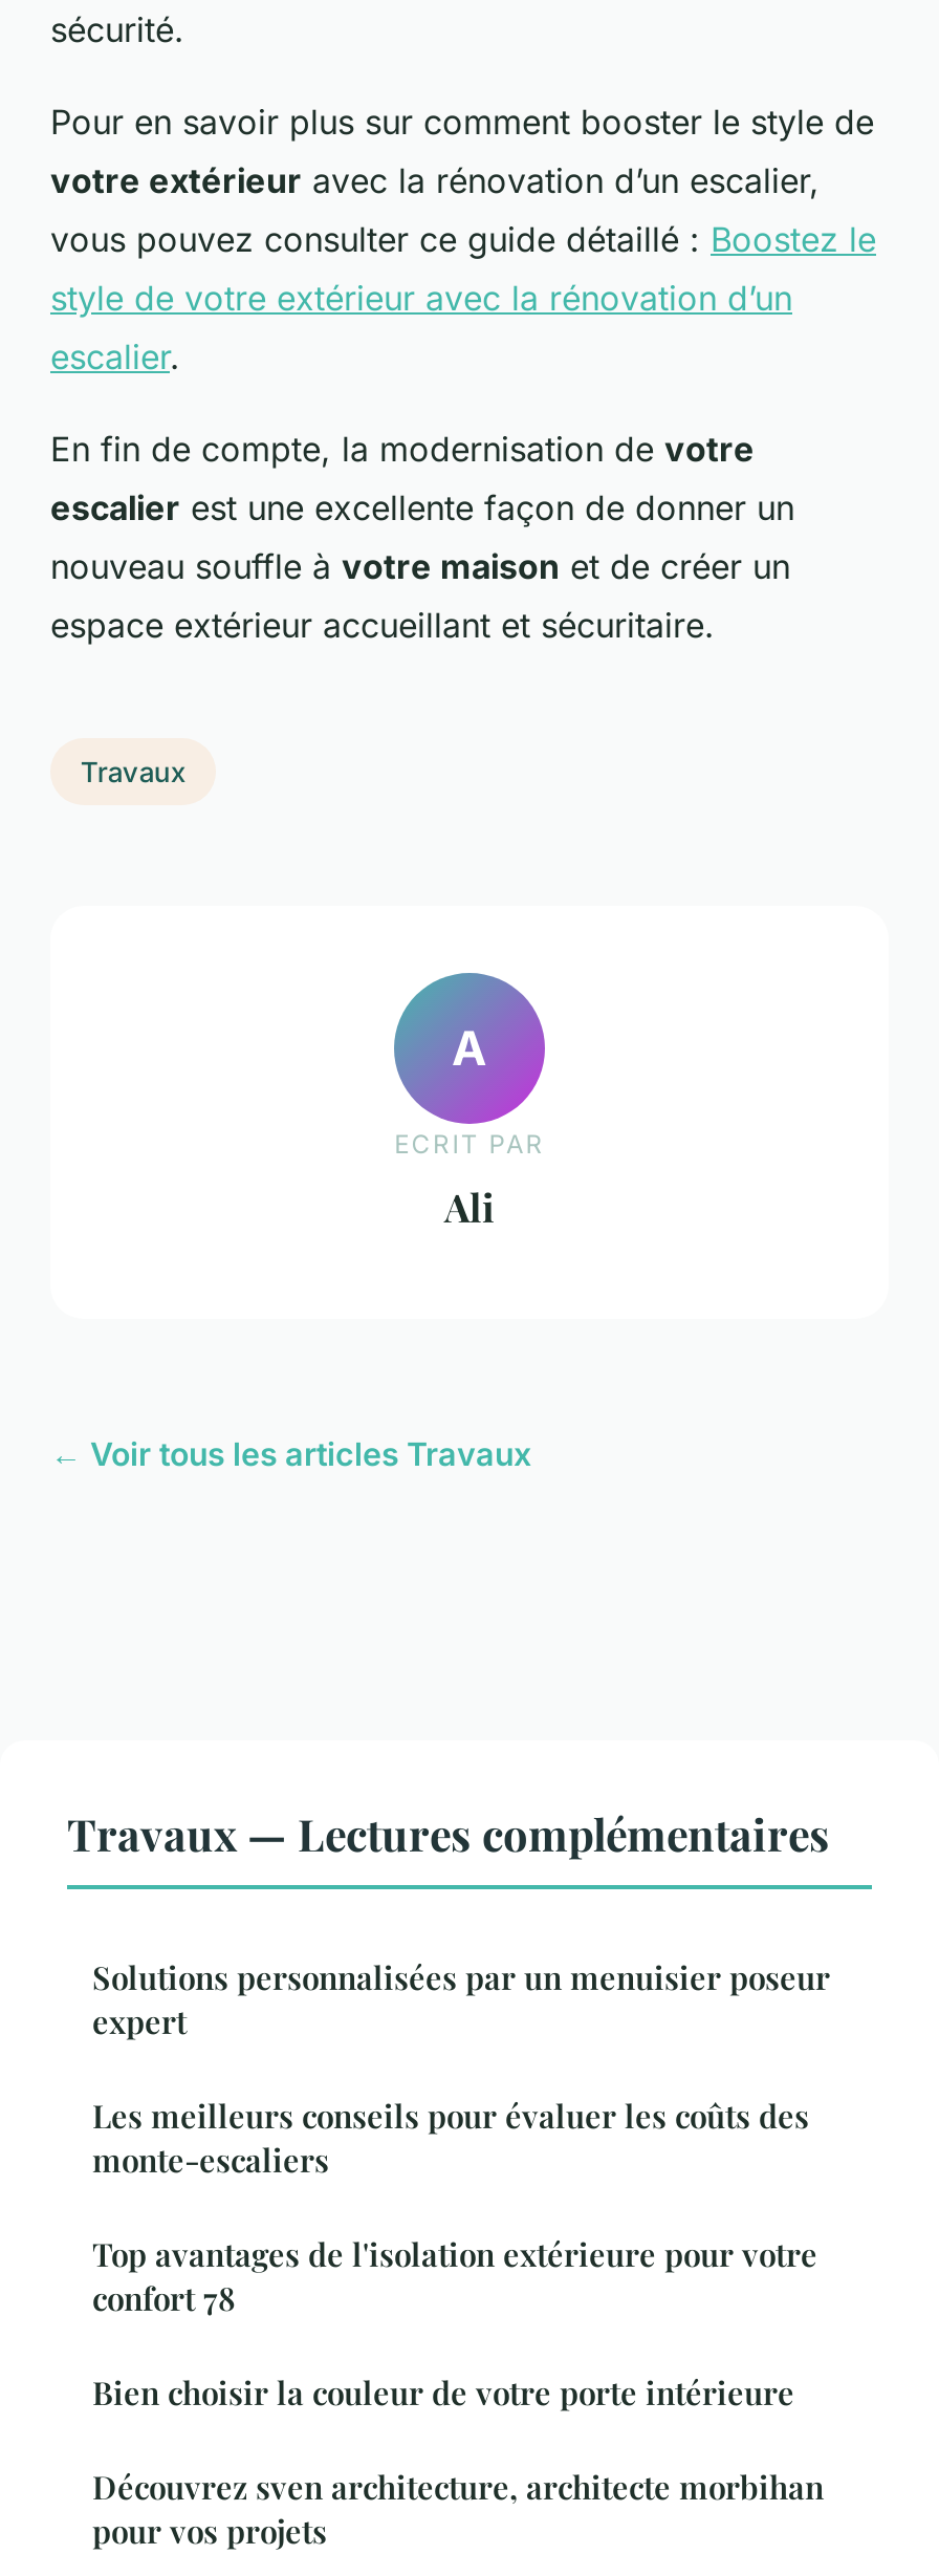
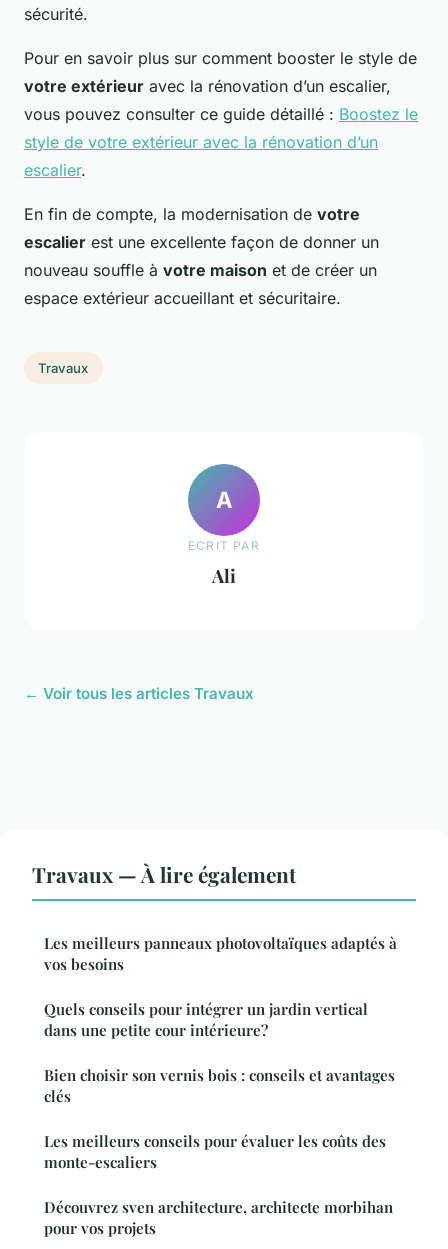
[67,1804,830,2043] Travaux — Lectures complémentaires | Solutions personnalisées par un menuisier poseur | expert -> [32,860,397,1106] Travaux — À lire également | Les meilleurs panneaux photovoltaïques adaptés à | vos besoins | Quels conseils pour intégrer un jardin vertical | dans une petite cour intérieure? | Bien choisir son vernis bois : conseils et avantages | clés
moved [92,2095,809,2181] -> [44,1131,386,1172]: Les meilleurs conseils pour évaluer les coûts des | monte-escaliers
[92,2233,817,2414] Top avantages de l'isolation extérieure pour votre | confort 78 | Bien choisir la couleur de votre porte intérieure -> none

